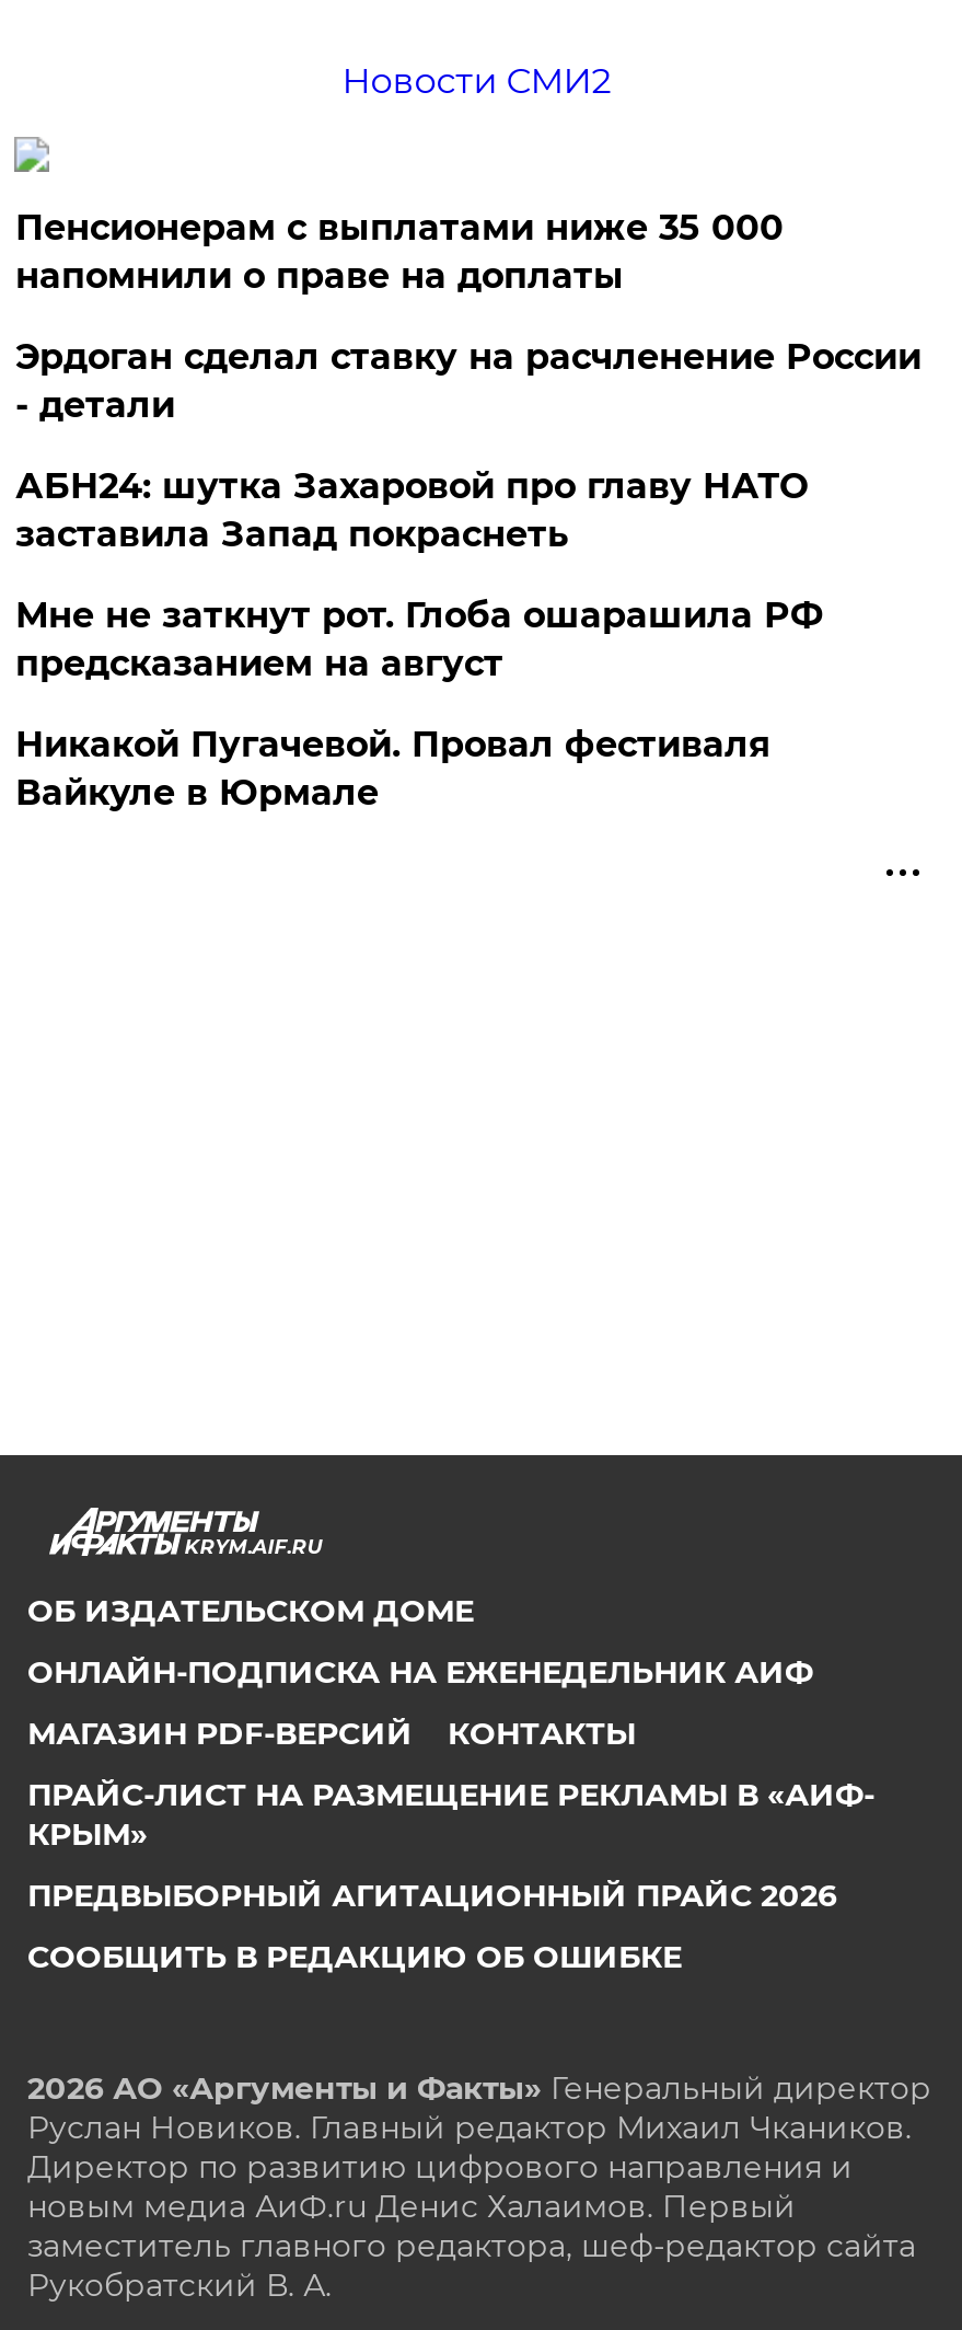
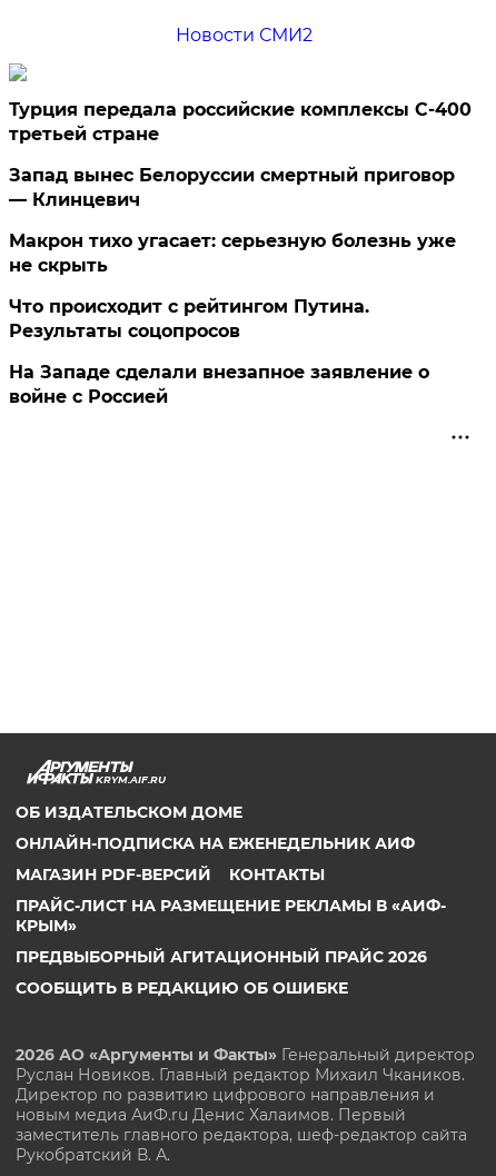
[15,207,783,297] Пенсионерам с выплатами ниже 35 000 | напомнили о праве на доплаты -> [9,99,472,145] Турция передала российские комплексы С-400 | третьей стране
[15,336,921,426] Эрдоган сделал ставку на расчленение России | - детали -> [9,165,455,210] Запад вынес Белоруссии смертный приговор | — Клинцевич
[15,465,807,555] АБН24: шутка Захаровой про главу НАТО | заставила Запад покраснеть -> [9,230,456,276] Макрон тихо угасает: серьезную болезнь уже | не скрыть
[15,595,823,684] Мне не заткнут рот. Глоба ошарашила РФ | предсказанием на август -> [9,296,370,342] Что происходит с рейтингом Путина. | Результаты соцопросов
[15,724,770,814] Никакой Пугачевой. Провал фестиваля | Вайкуле в Юрмале -> [9,362,430,407] На Западе сделали внезапное заявление о | войне с Россией

